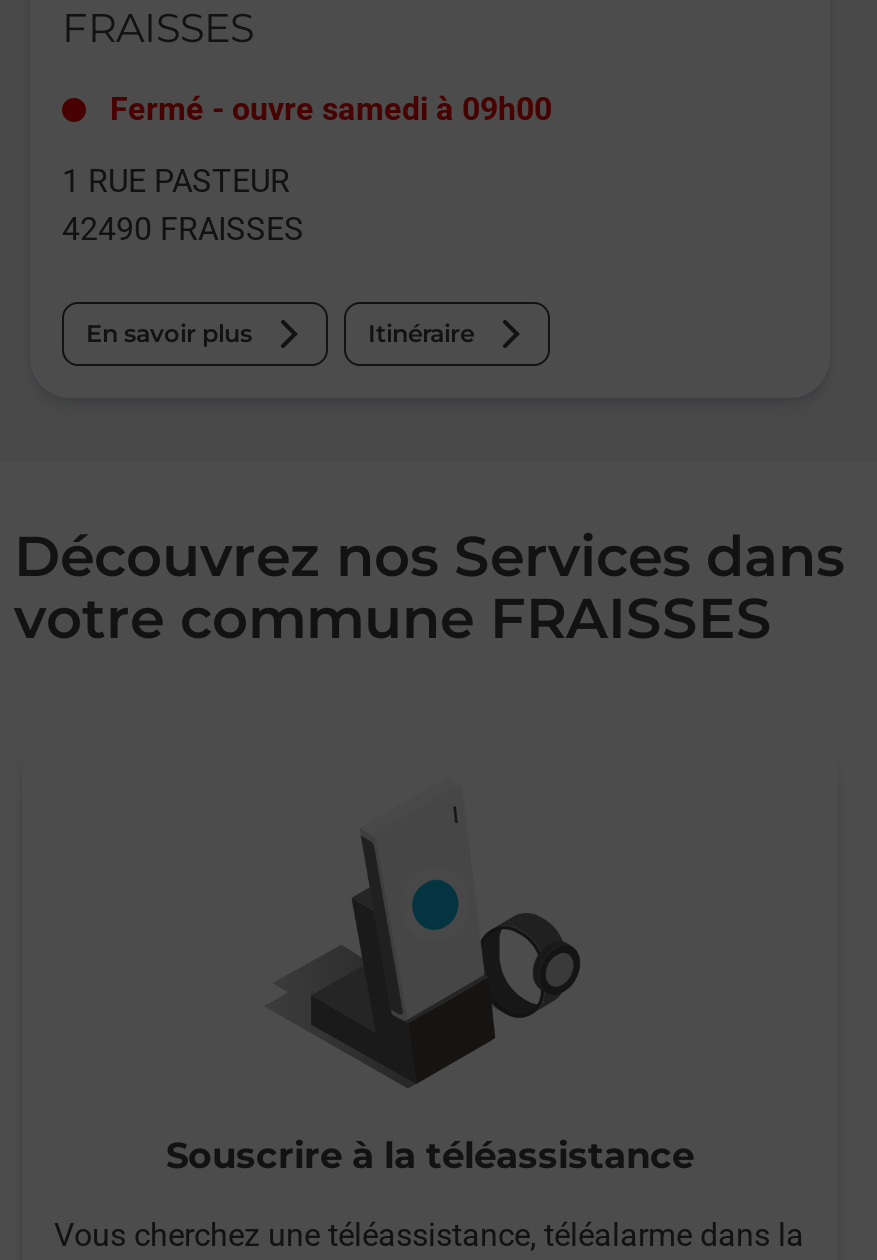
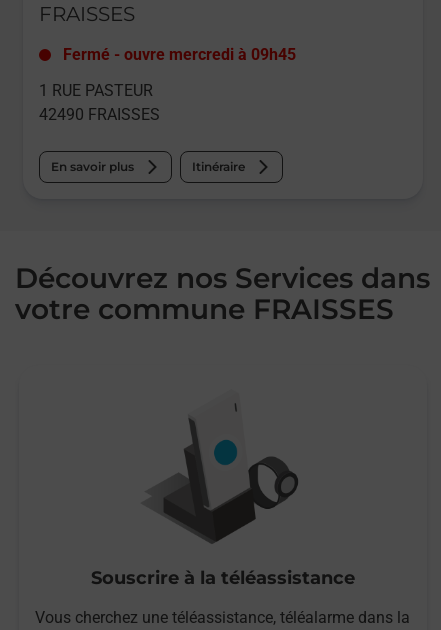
[110,90,552,128] Fermé - ouvre samedi à 09h00 -> [63,45,296,64] Fermé - ouvre mercredi à 09h45

